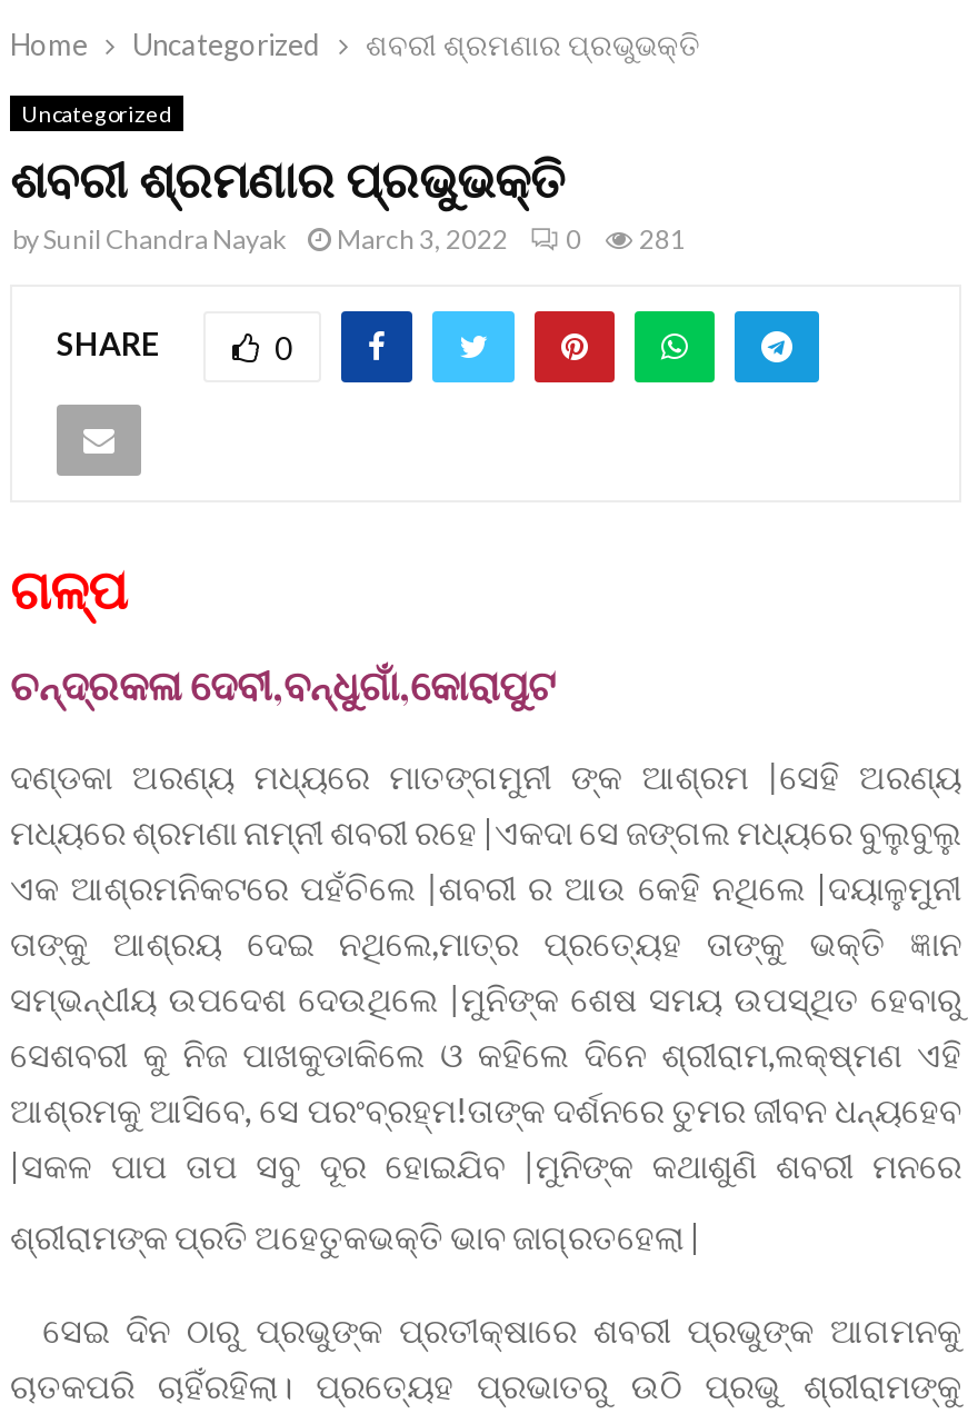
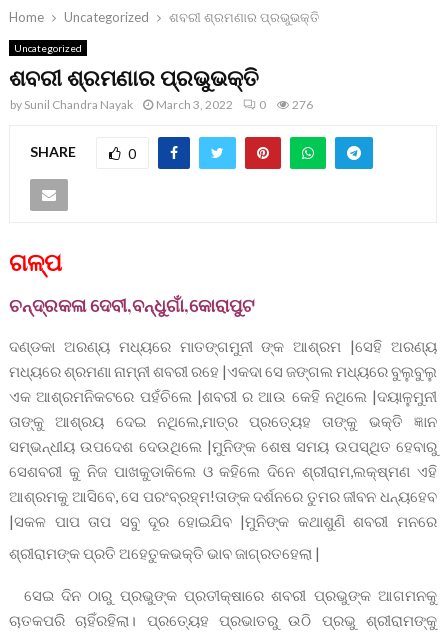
[12,222,686,256] bySunil Chandra Nayak March 3, 2022 0 281 -> [10,97,313,112] bySunil Chandra Nayak March 3, 2022 0 276

